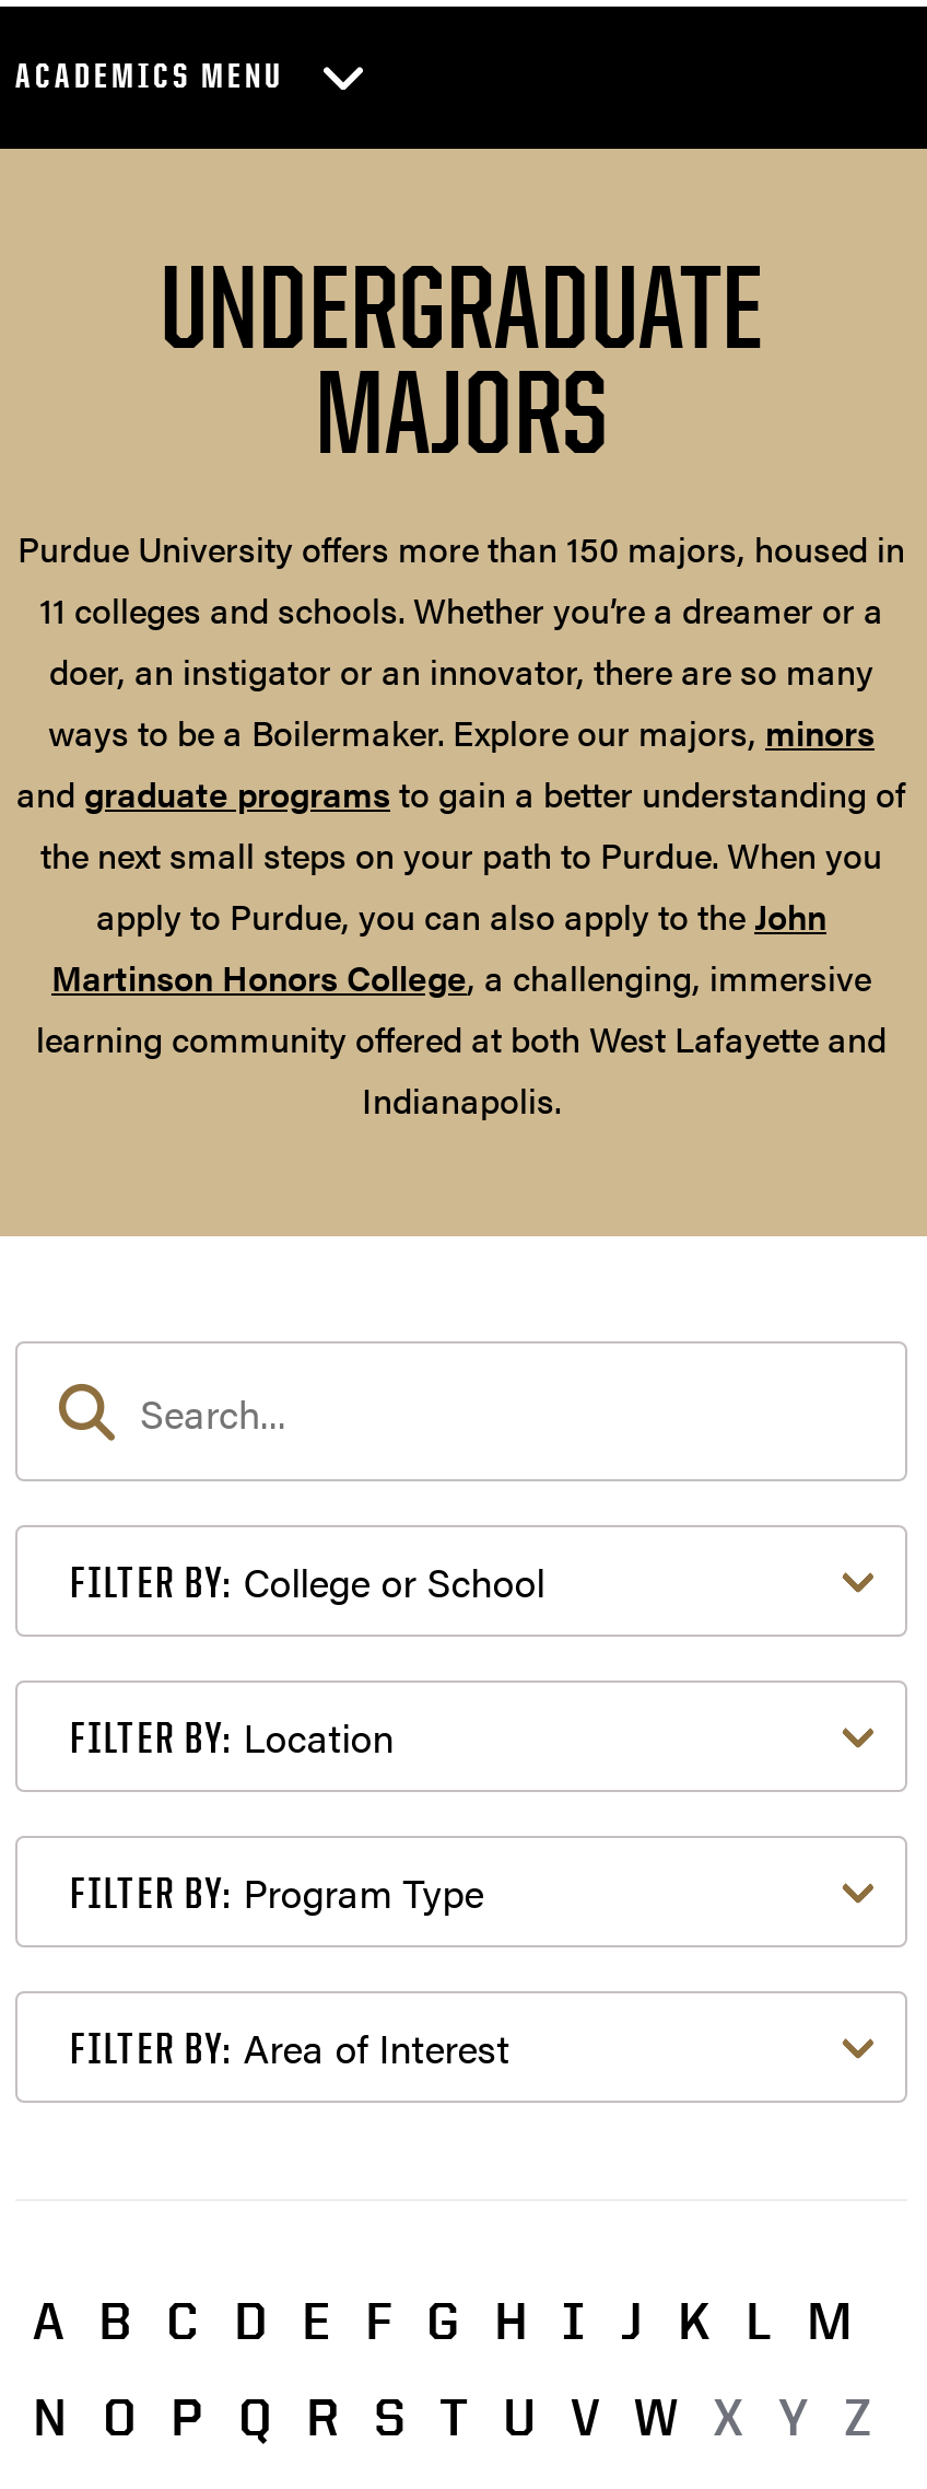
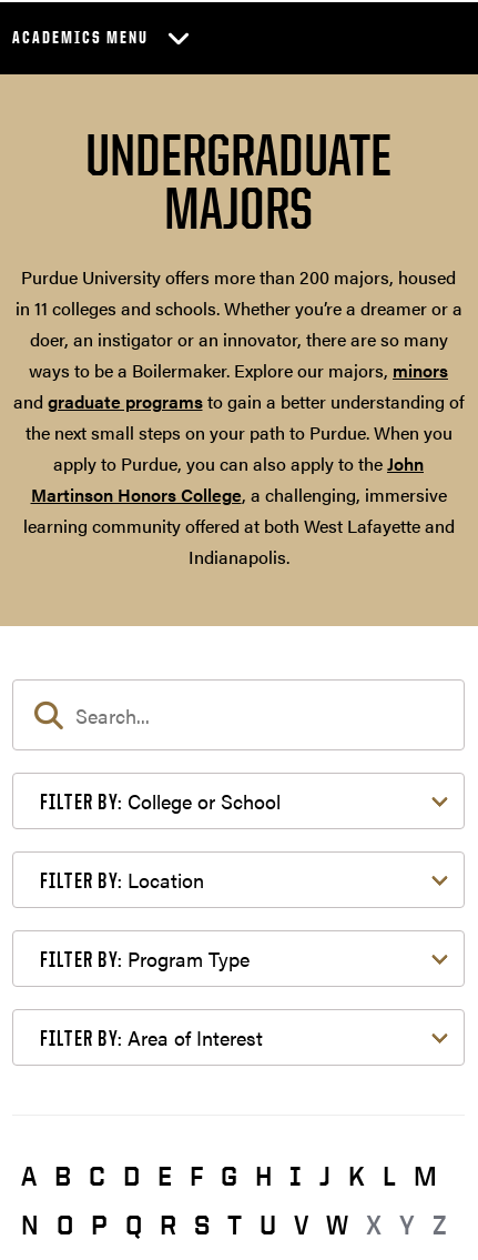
[17,523,905,635] Purdue University offers more than 150 majors, housed in | 11 colleges and schools. Whether you’re a dreamer or a -> [15,264,462,321] Purdue University offers more than 200 majors, housed | in 11 colleges and schools. Whether you’re a dreamer or a

